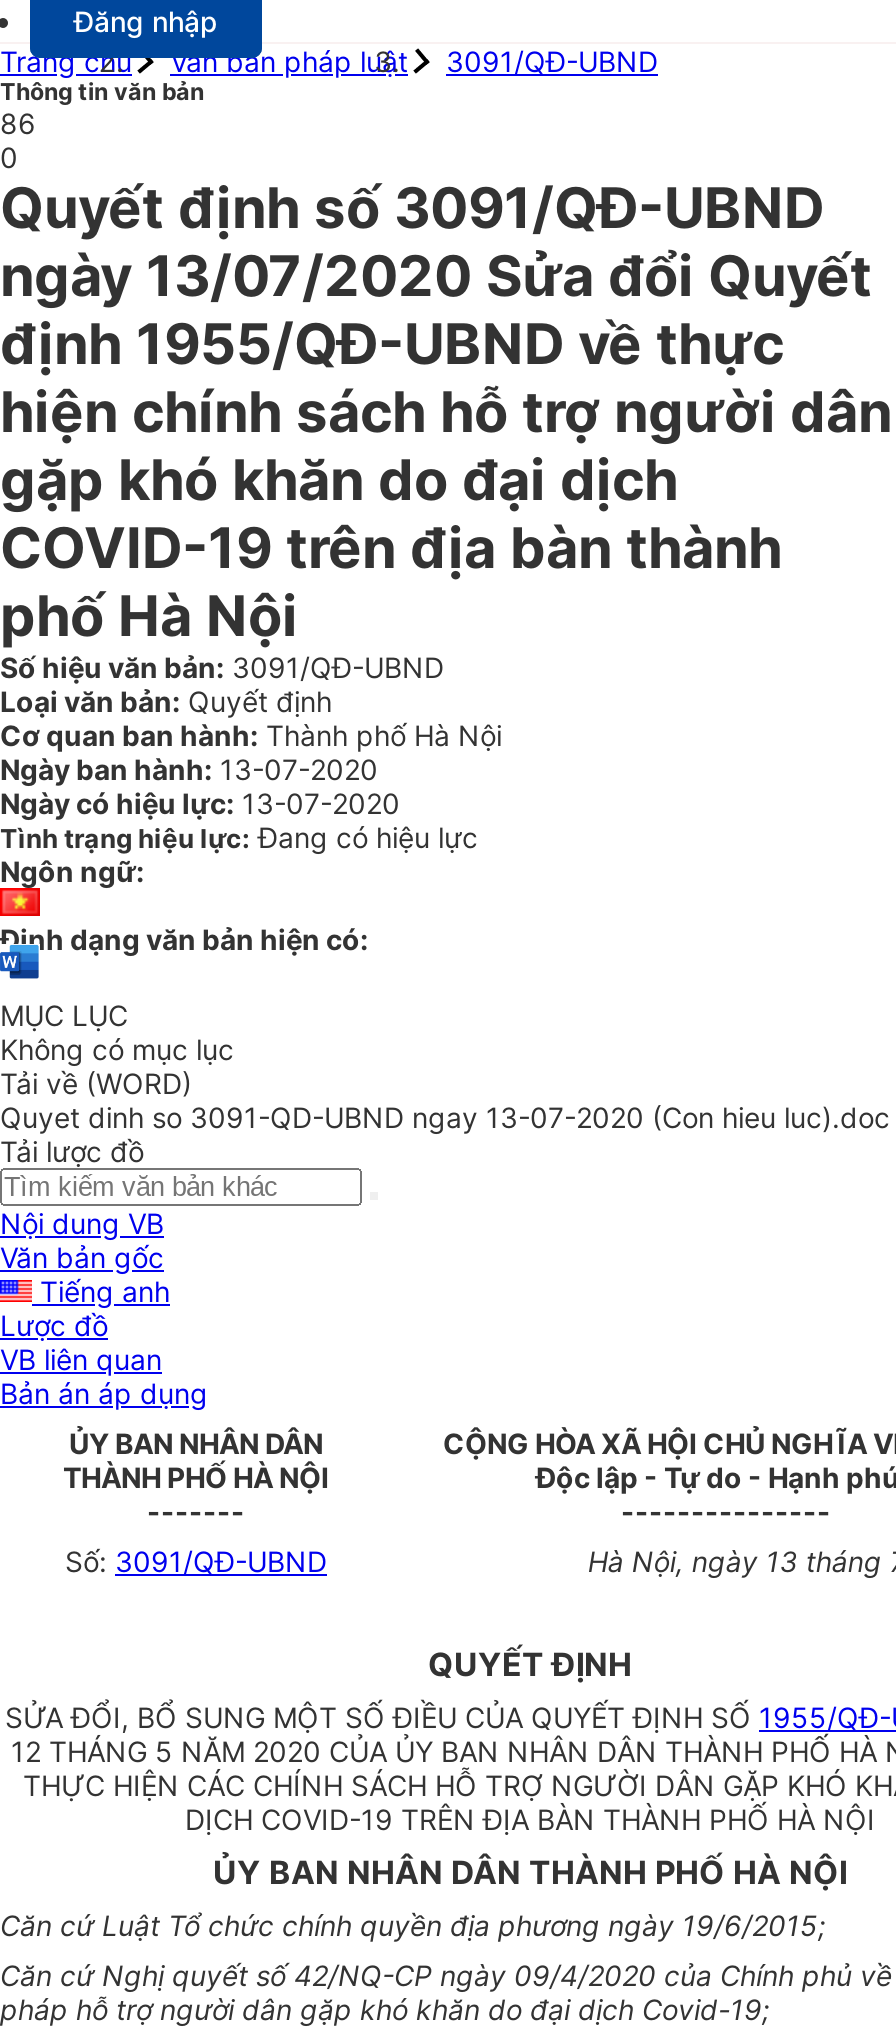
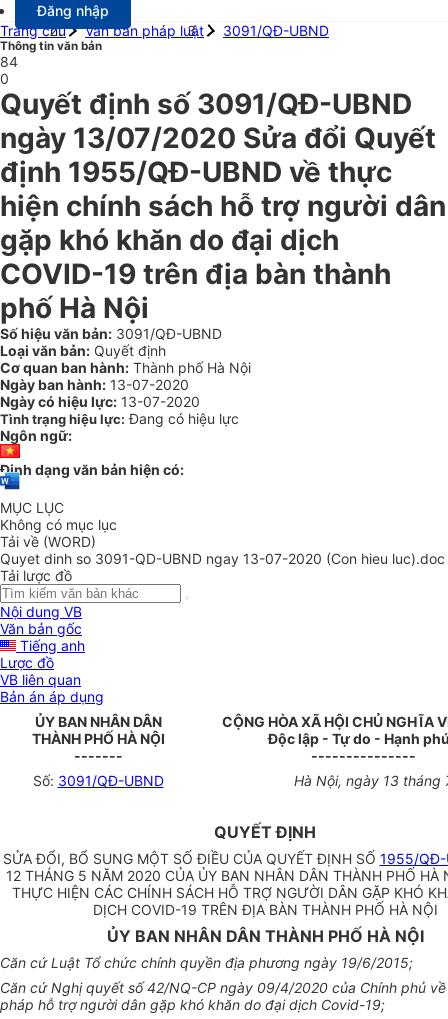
[0,106,36,140] 86 -> [0,53,18,70] 84

